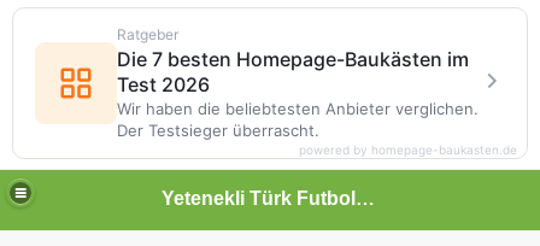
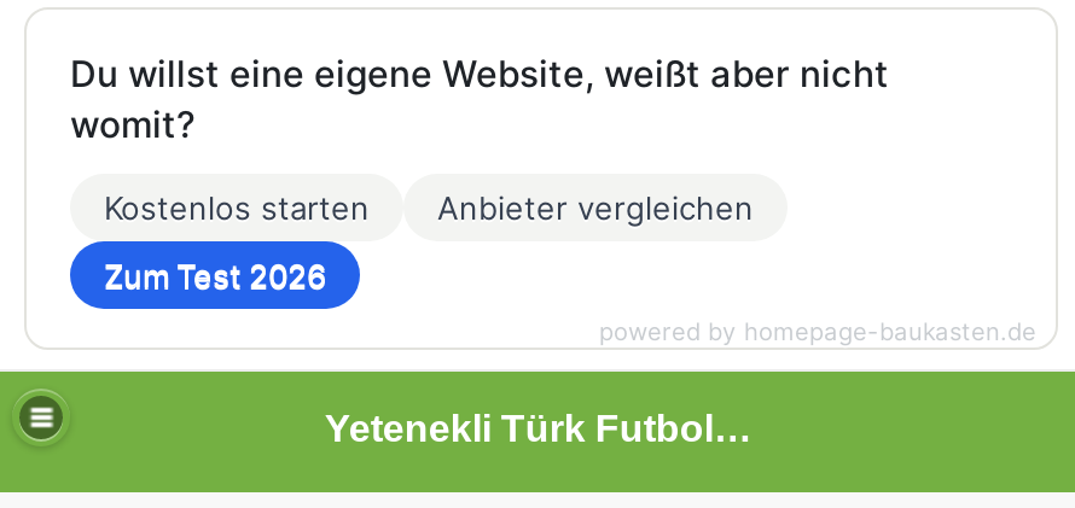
[117,25,479,140] Ratgeber | Die 7 besten Homepage-Baukästen im | Test 2026 | Wir haben die beliebtesten Anbieter verglichen. | Der Testsieger überrascht. -> [70,51,889,294] Du willst eine eigene Website, weißt aber nicht | womit? | Kostenlos starten | Anbieter vergleichen | Zum Test 2026

